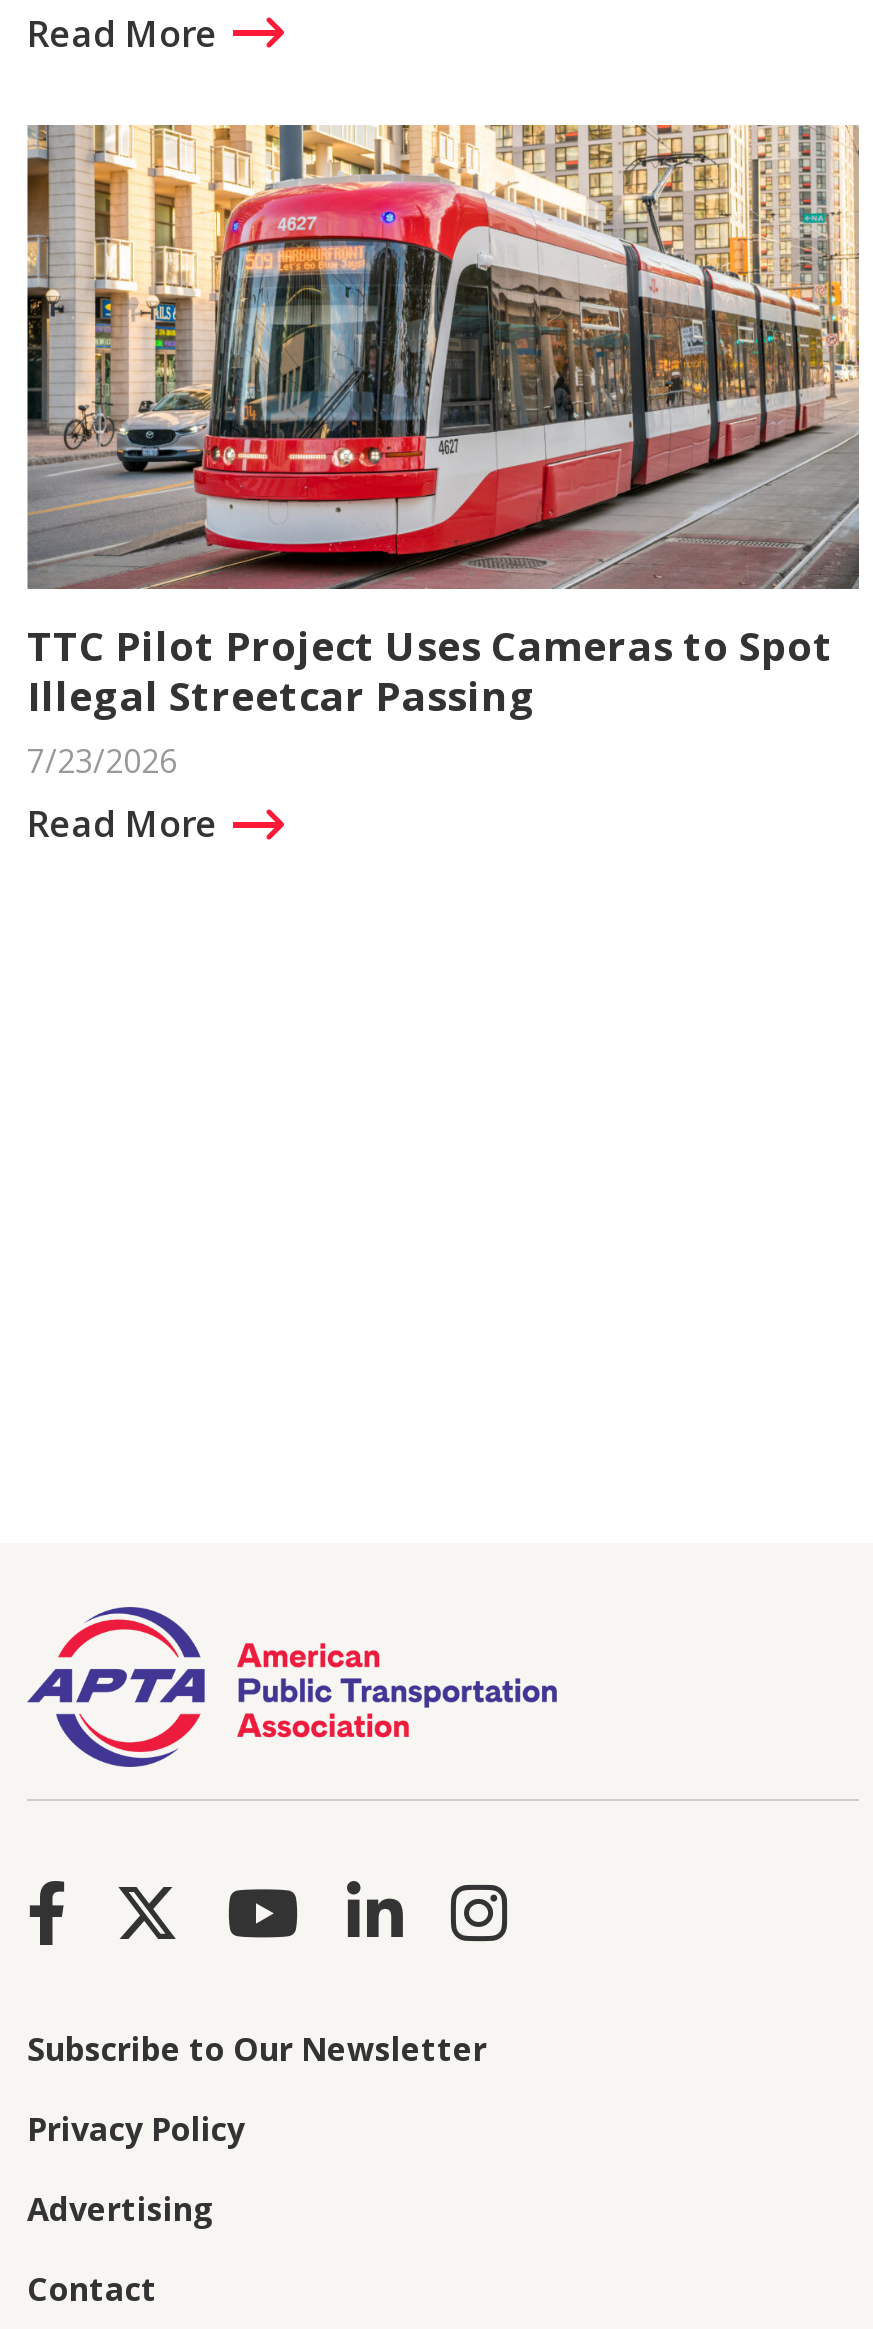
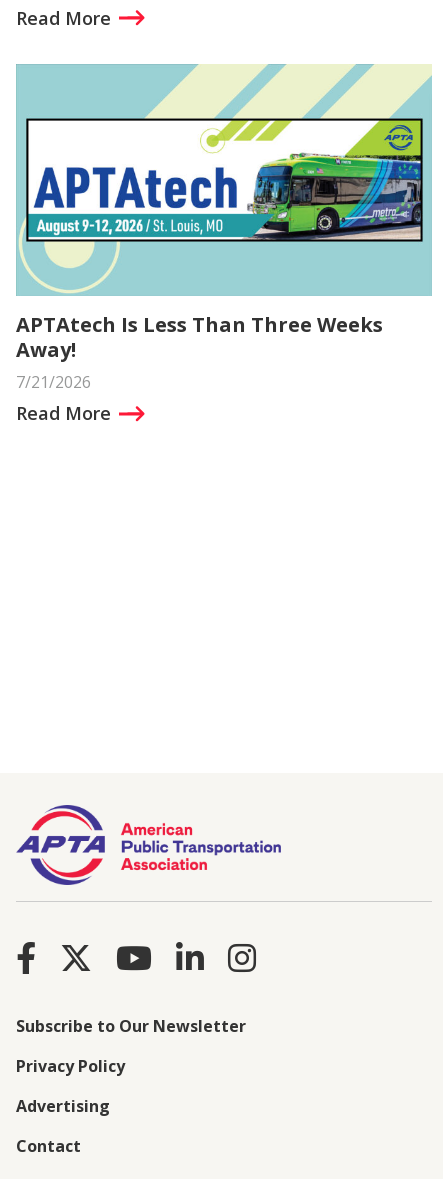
[25,123,861,784] [image] | TTC Pilot Project Uses Cameras to Spot | Illegal Streetcar Passing | 7/23/2026 -> [15,63,432,393] [image] | APTAtech Is Less Than Three Weeks | Away! | 7/21/2026

